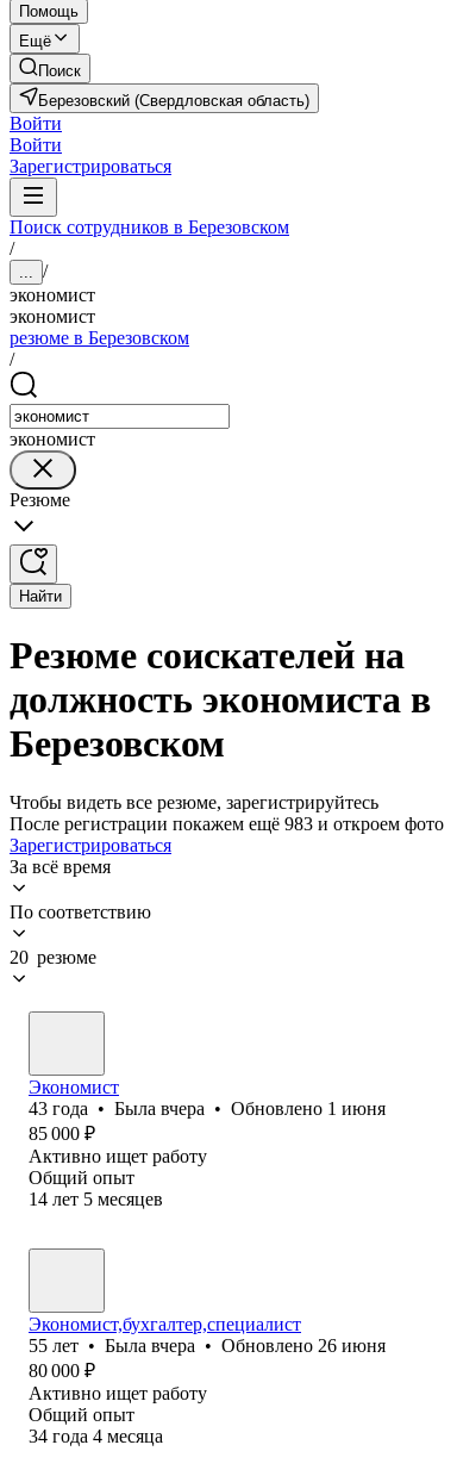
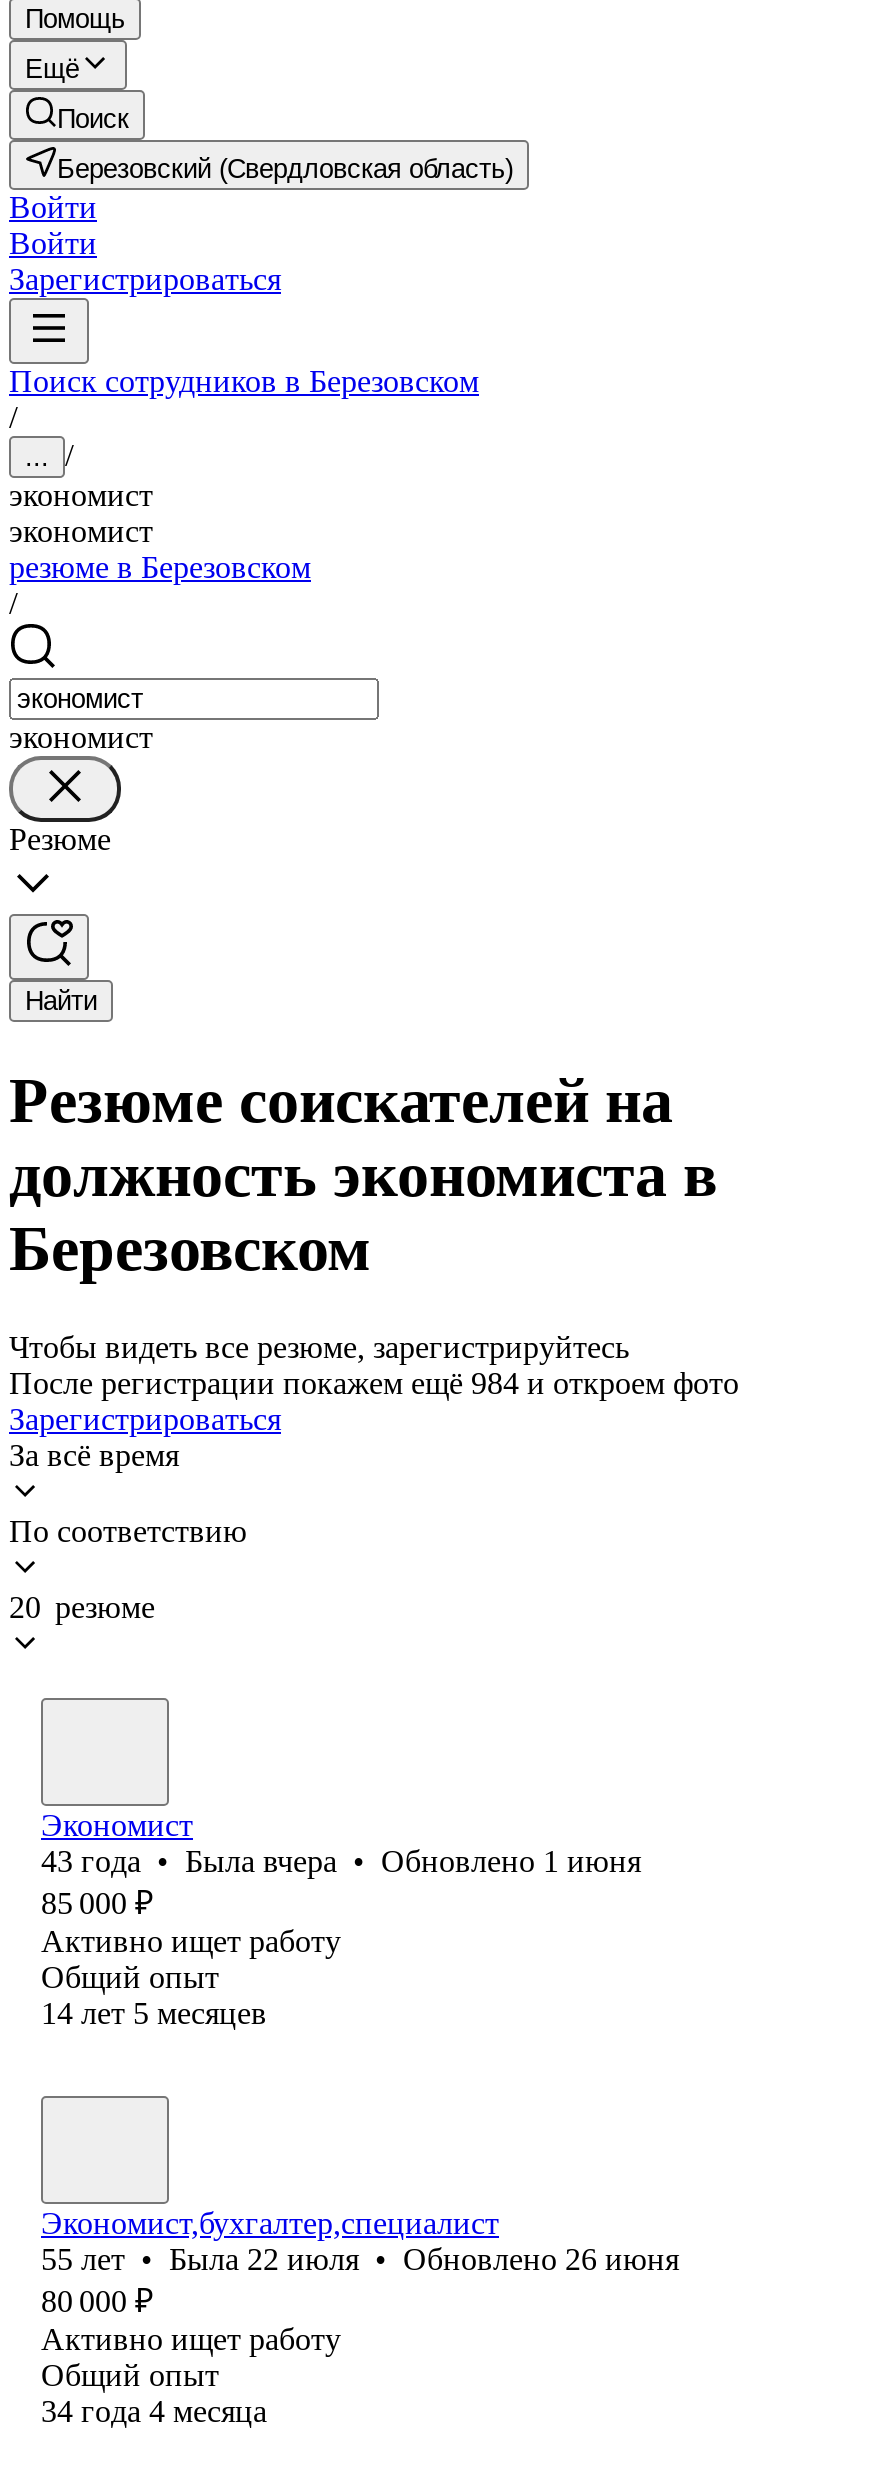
[10,814,444,834] После регистрации покажем ещё 983 и откроем фото -> [9,1366,739,1400] После регистрации покажем ещё 984 и откроем фото
[29,1335,386,1356] 55 лет • Была вчера • Обновлено 26 июня -> [41,2242,679,2276] 55 лет • Была 22 июля • Обновлено 26 июня

